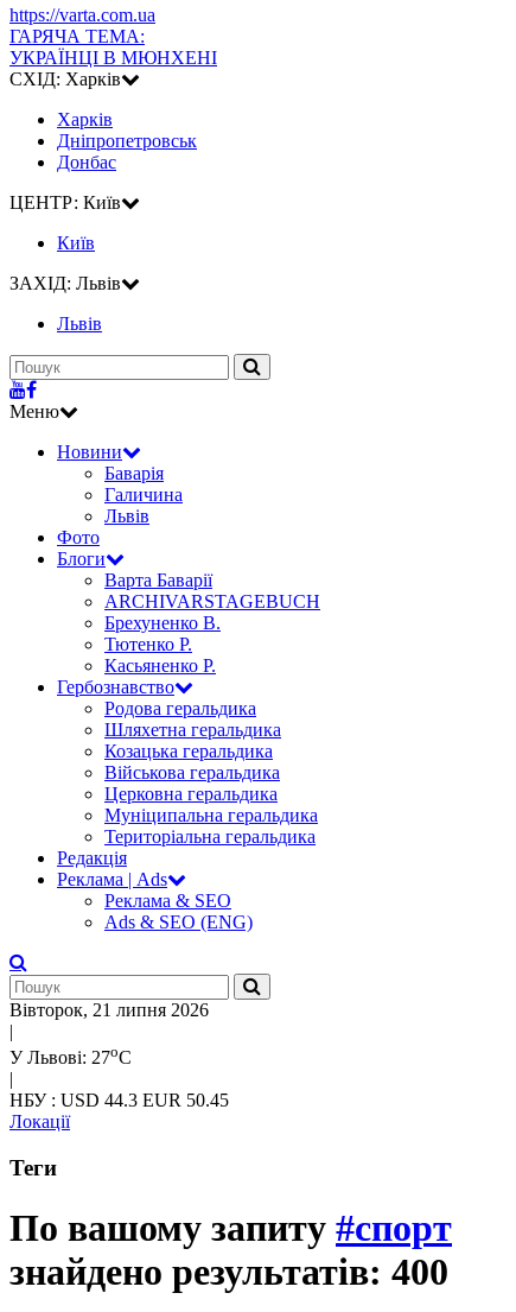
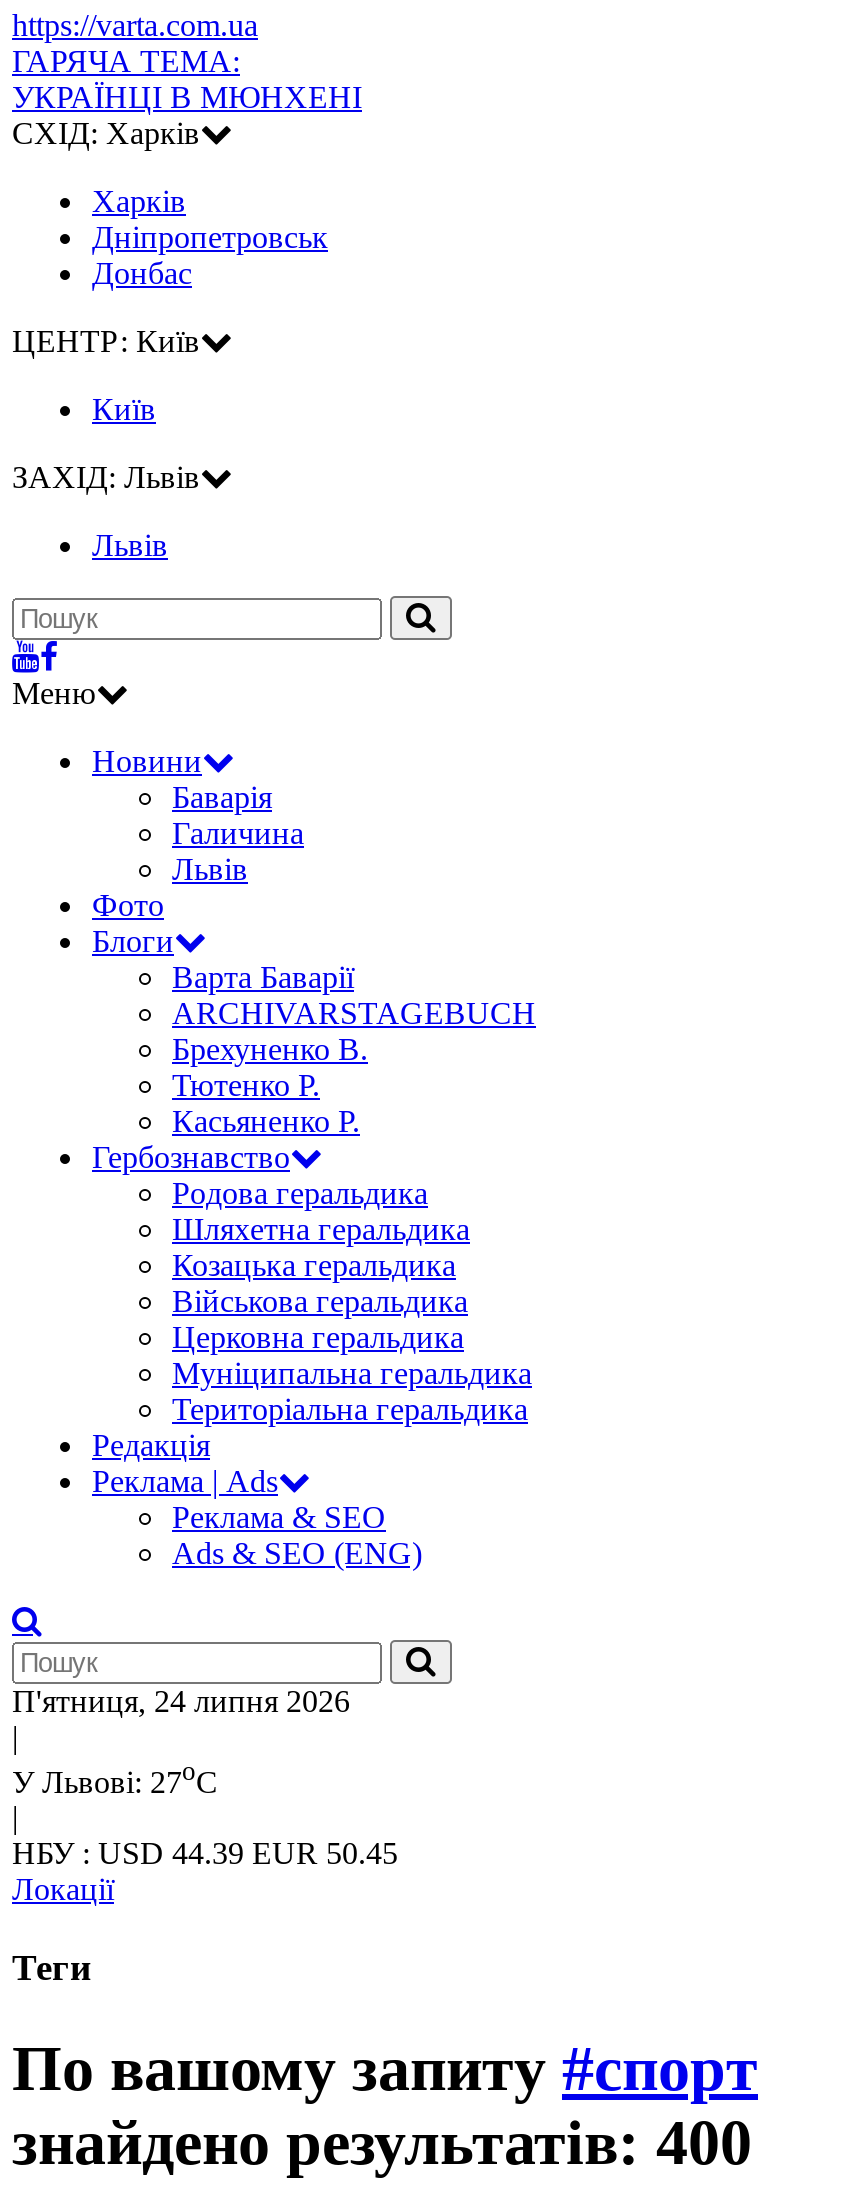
[9,1000,209,1020] Вівторок, 21 липня 2026 -> [12,1684,350,1718] П'ятниця, 24 липня 2026
[9,1090,229,1111] НБУ : USD 44.3 EUR 50.45 -> [12,1837,398,1871] НБУ : USD 44.39 EUR 50.45

